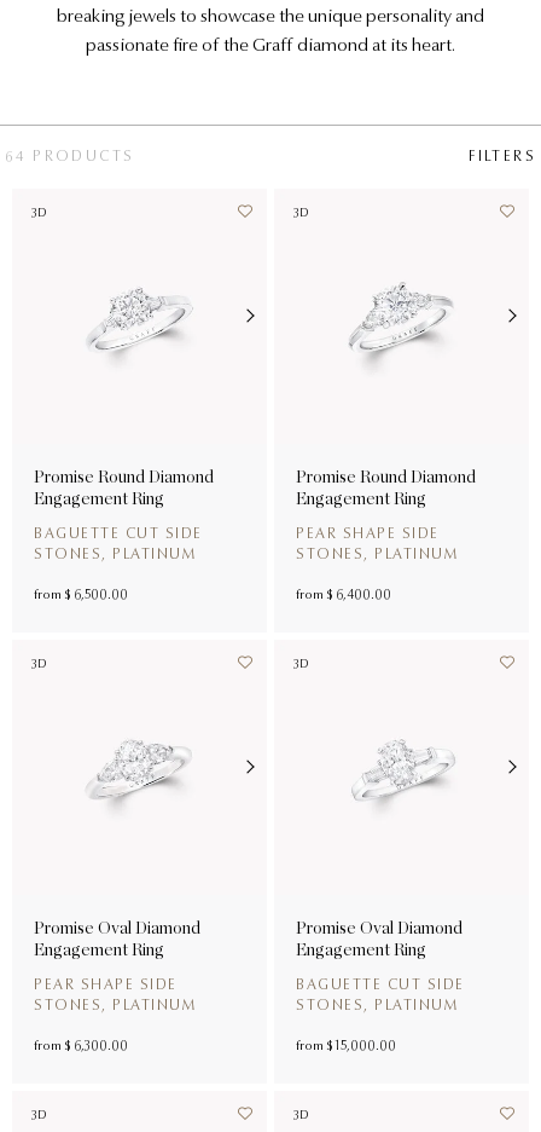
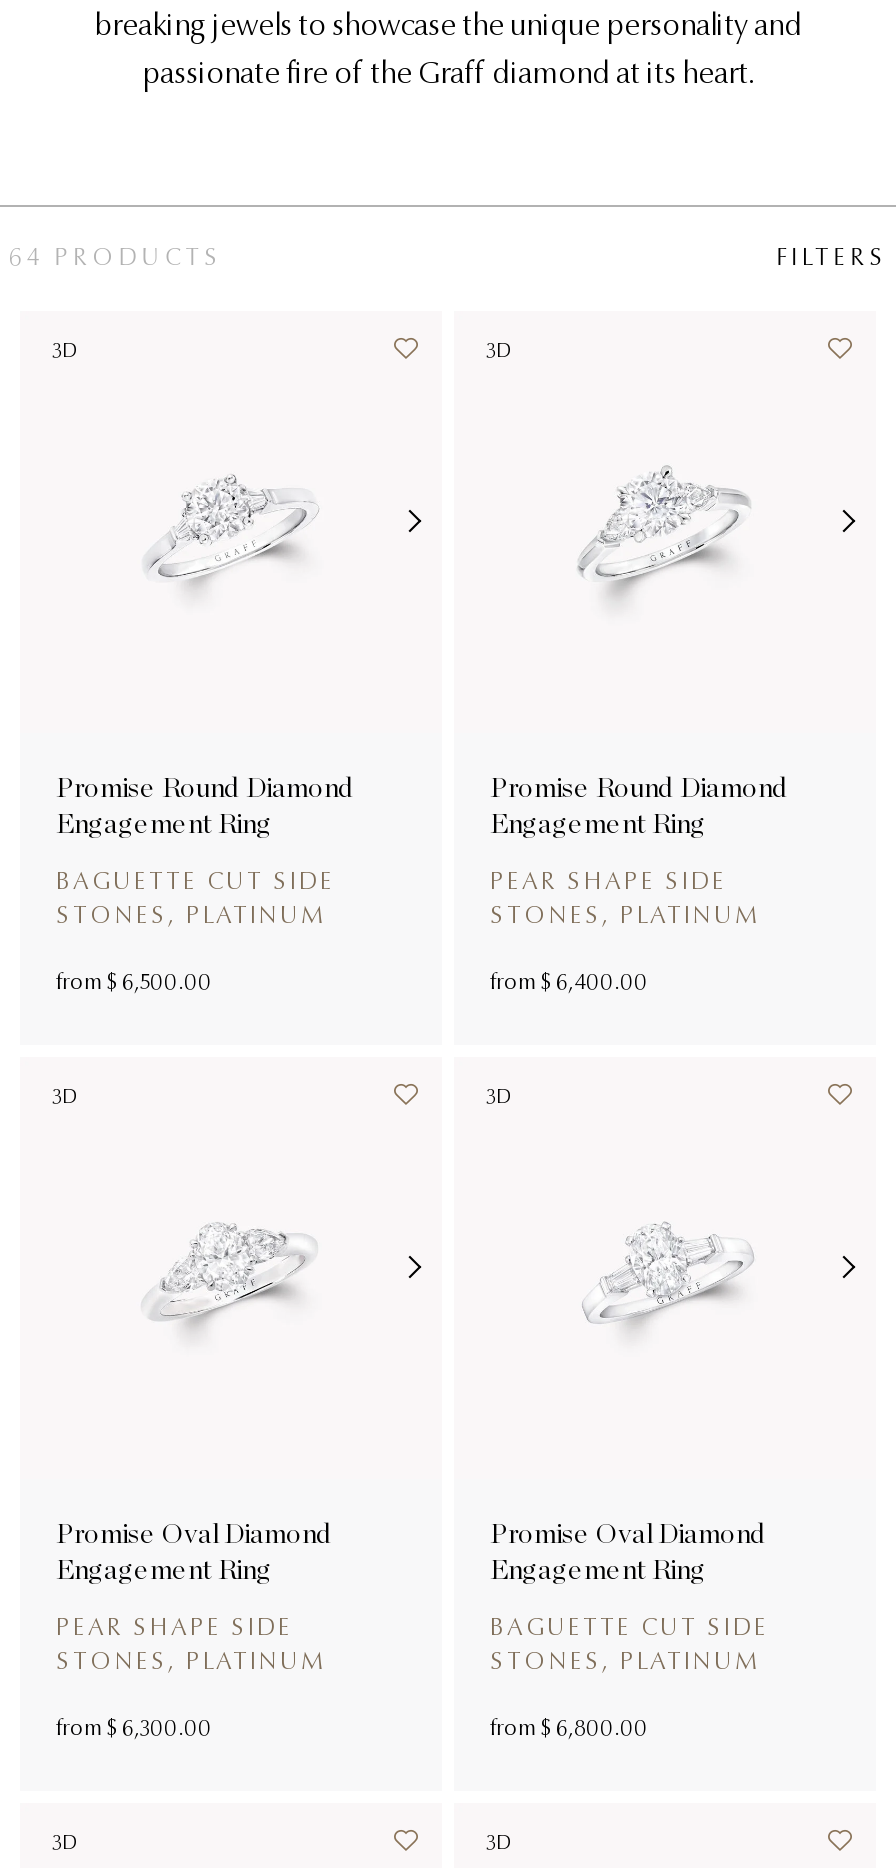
[296,1040,396,1053] from $ 15,000.00 -> [490,1718,648,1740] from $ 6,800.00

